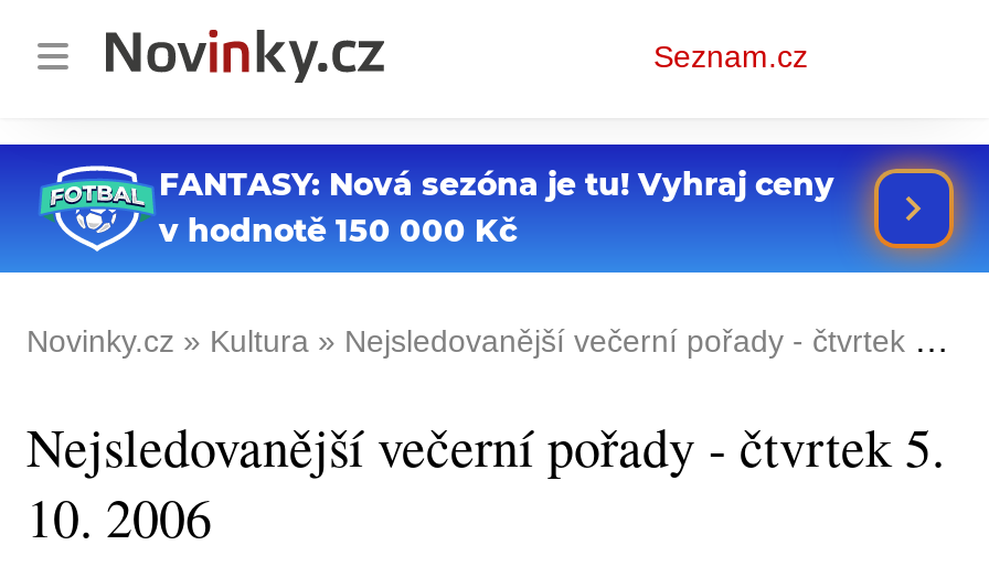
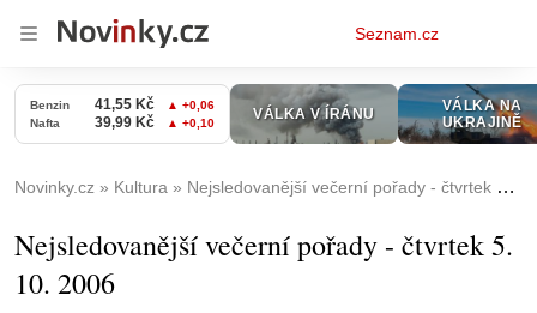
[7,142,982,275] [image] -> [4,82,533,150] [image]

